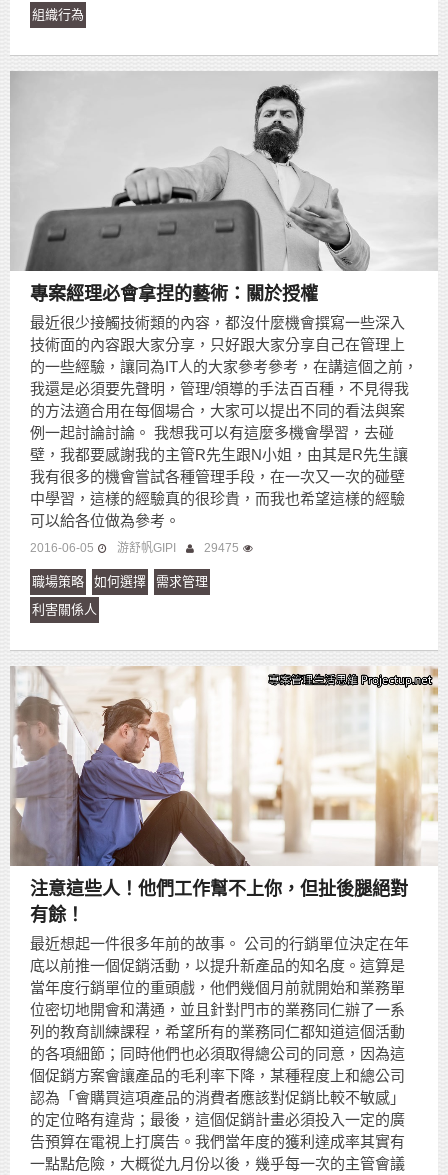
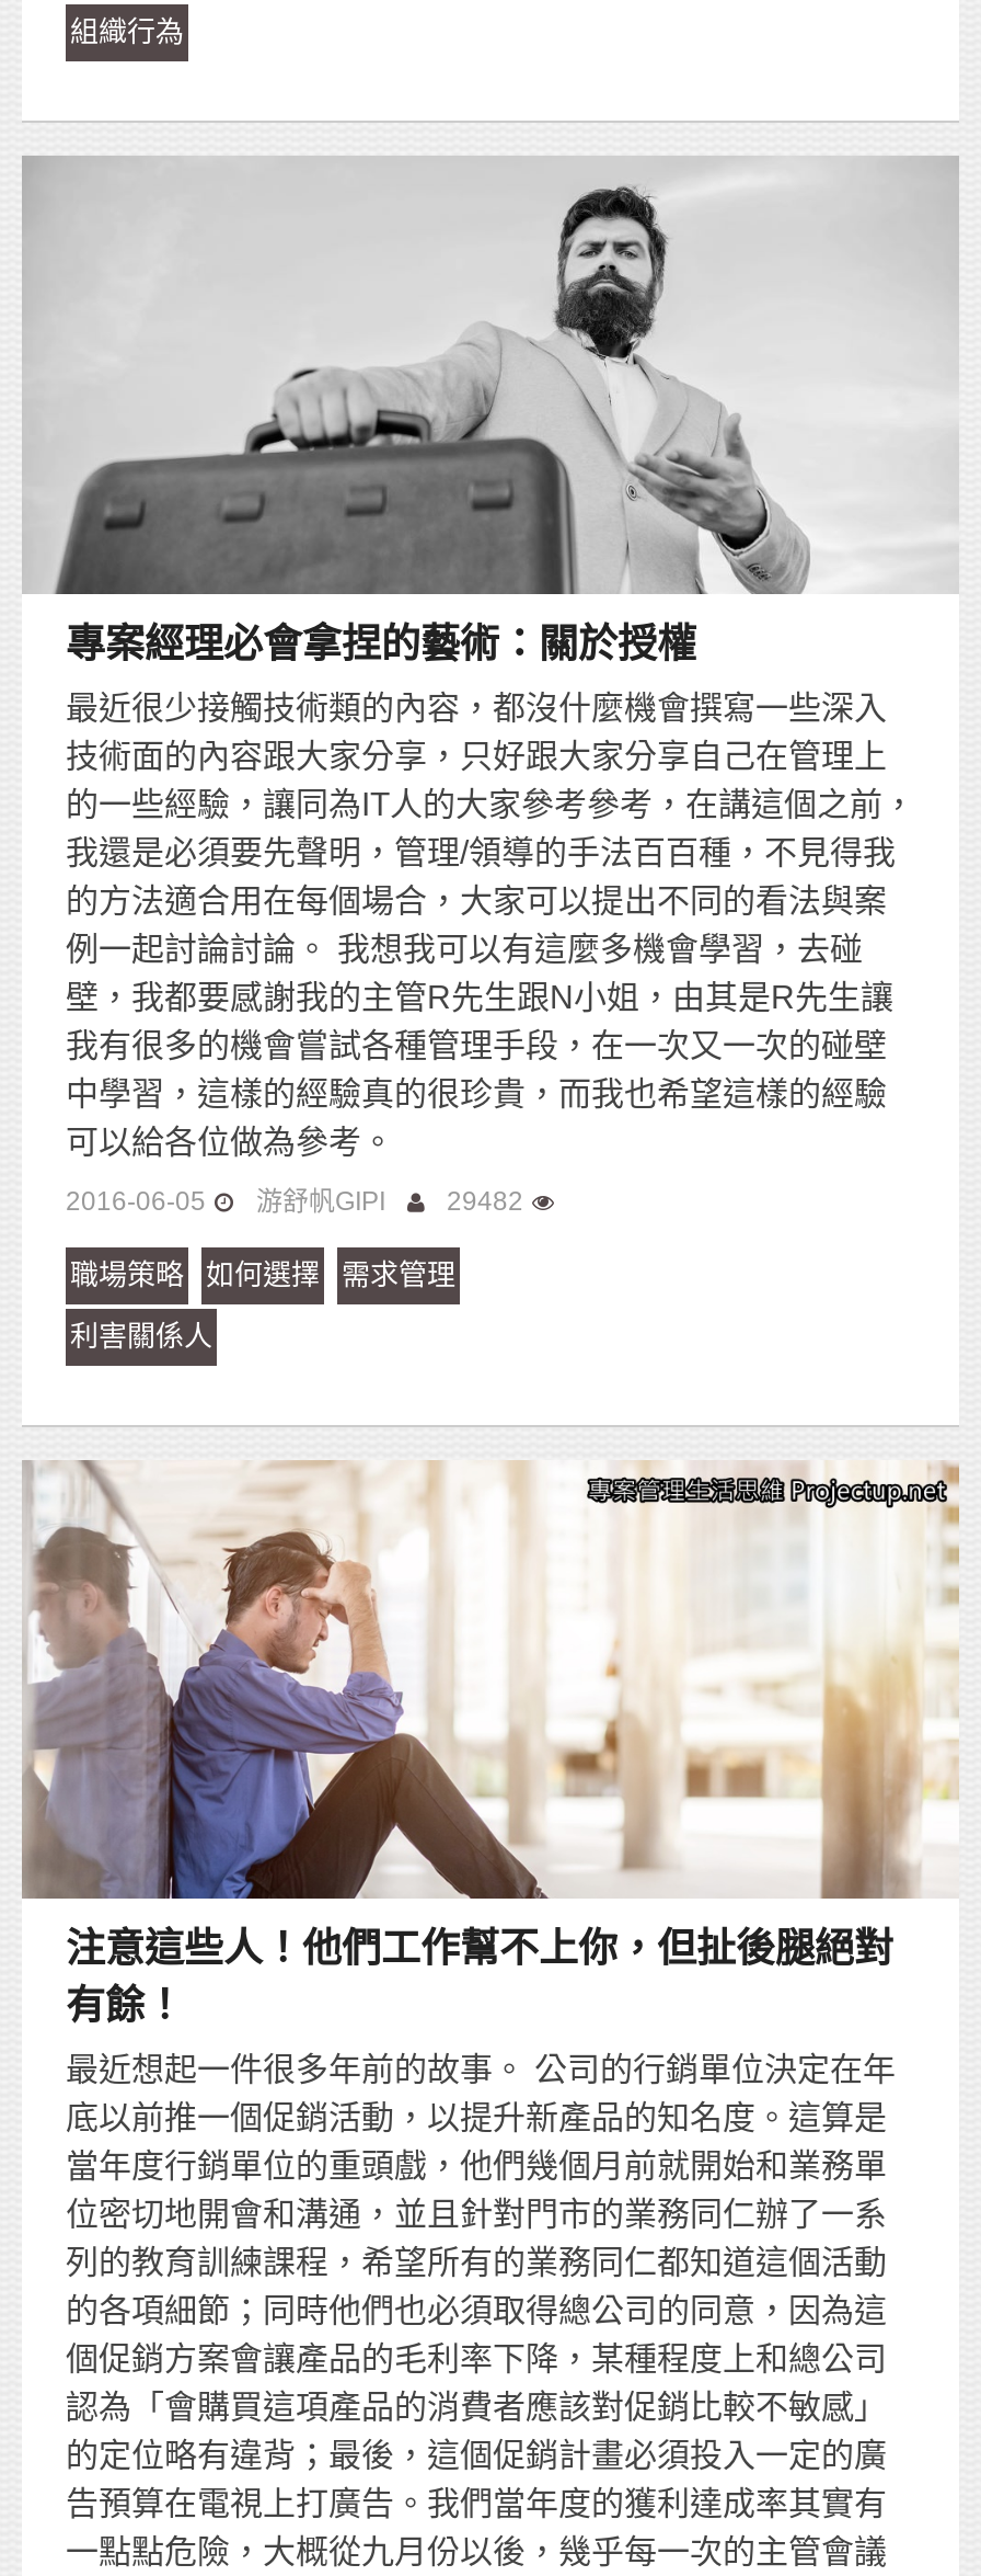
[30,541,239,555] 2016-06-05 游舒帆GIPI 29475 -> [66,1186,523,1217] 2016-06-05 游舒帆GIPI 29482

